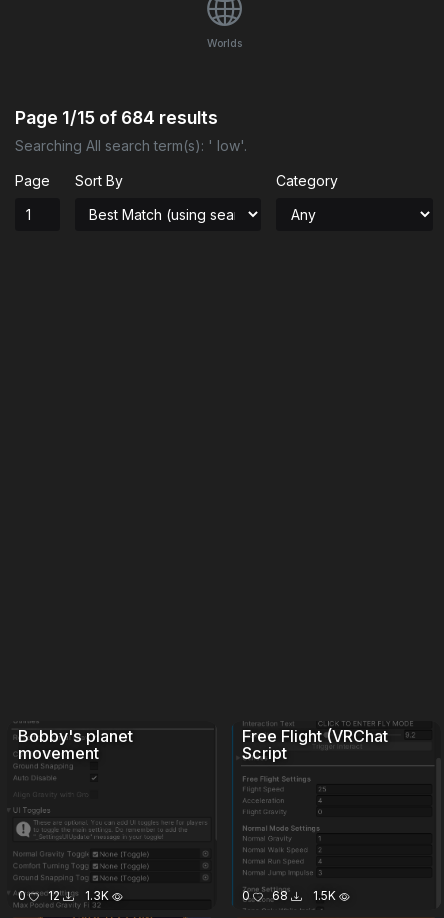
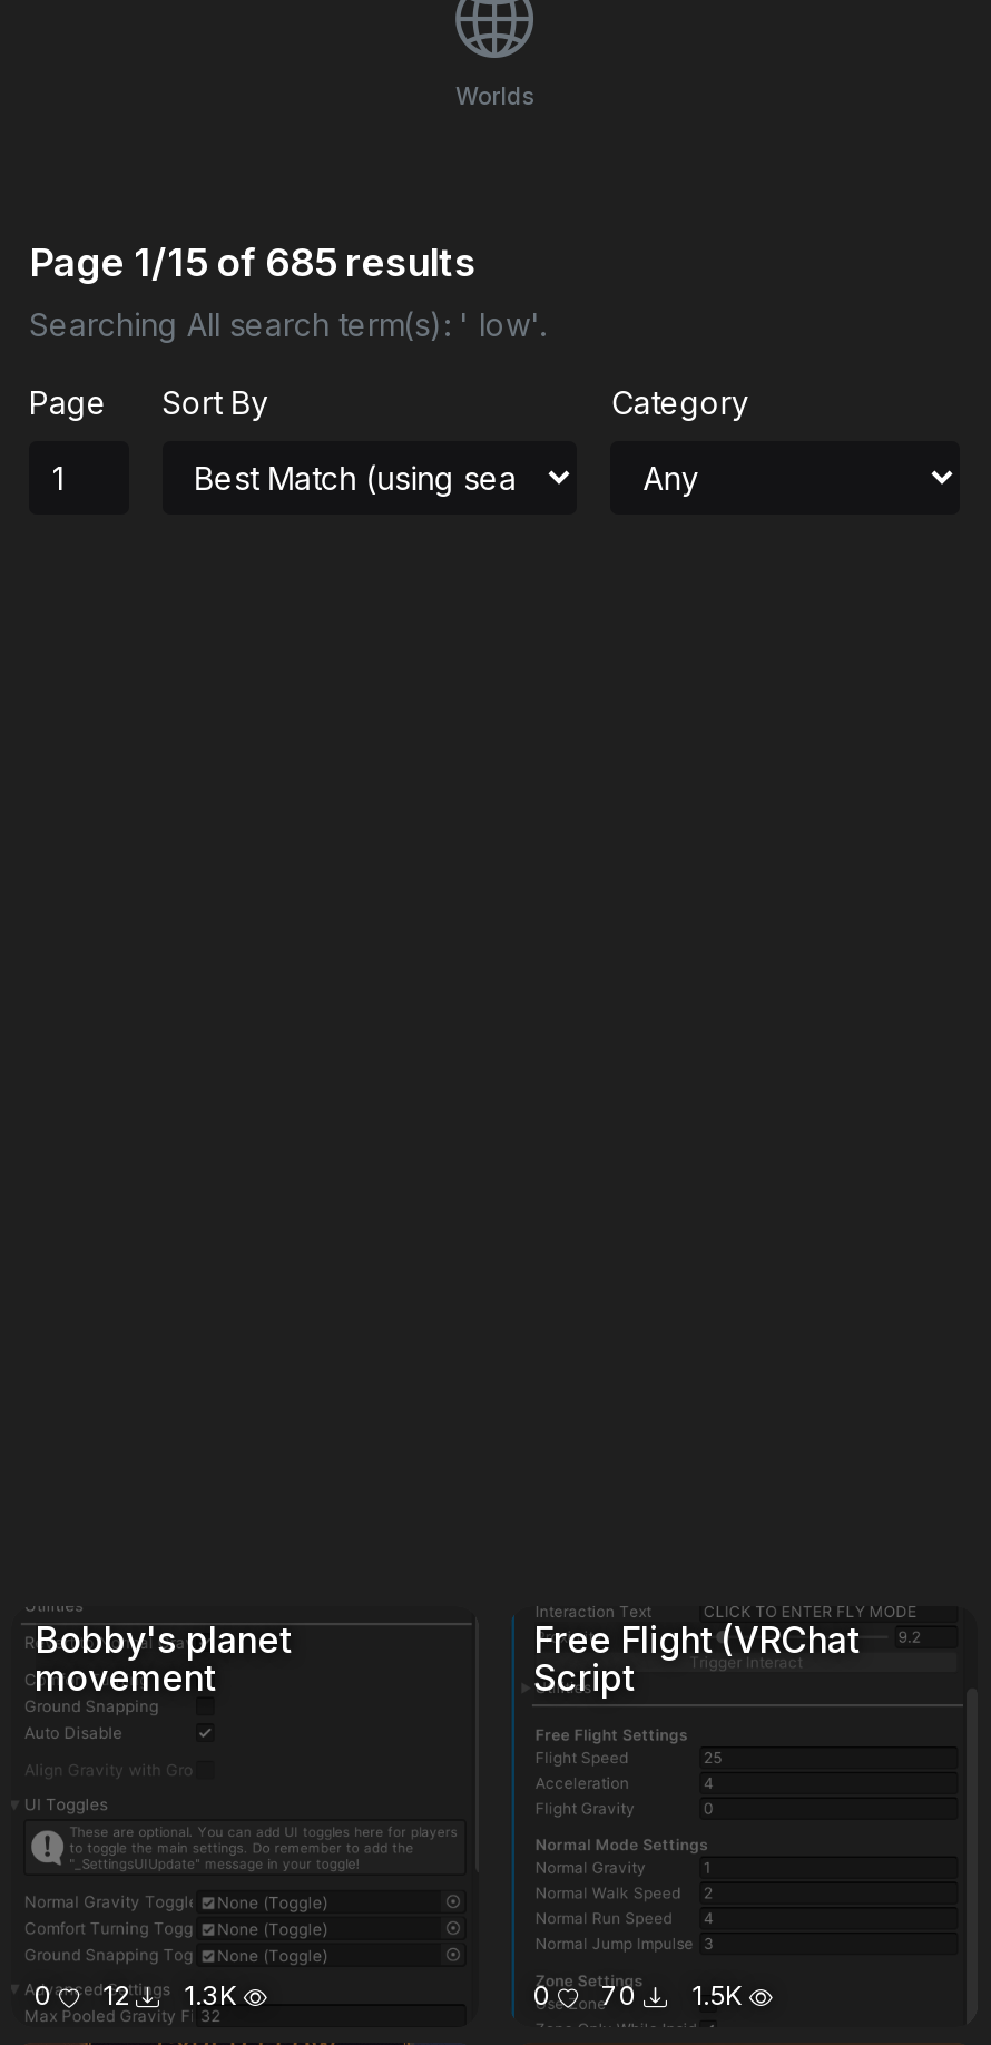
[15,107,218,128] Page 1/15 of 684 results -> [29,238,477,285] Page 1/15 of 685 results
[241,888,335,903] 0 68 1.5K -> [533,1979,743,2013] 0 70 1.5K

